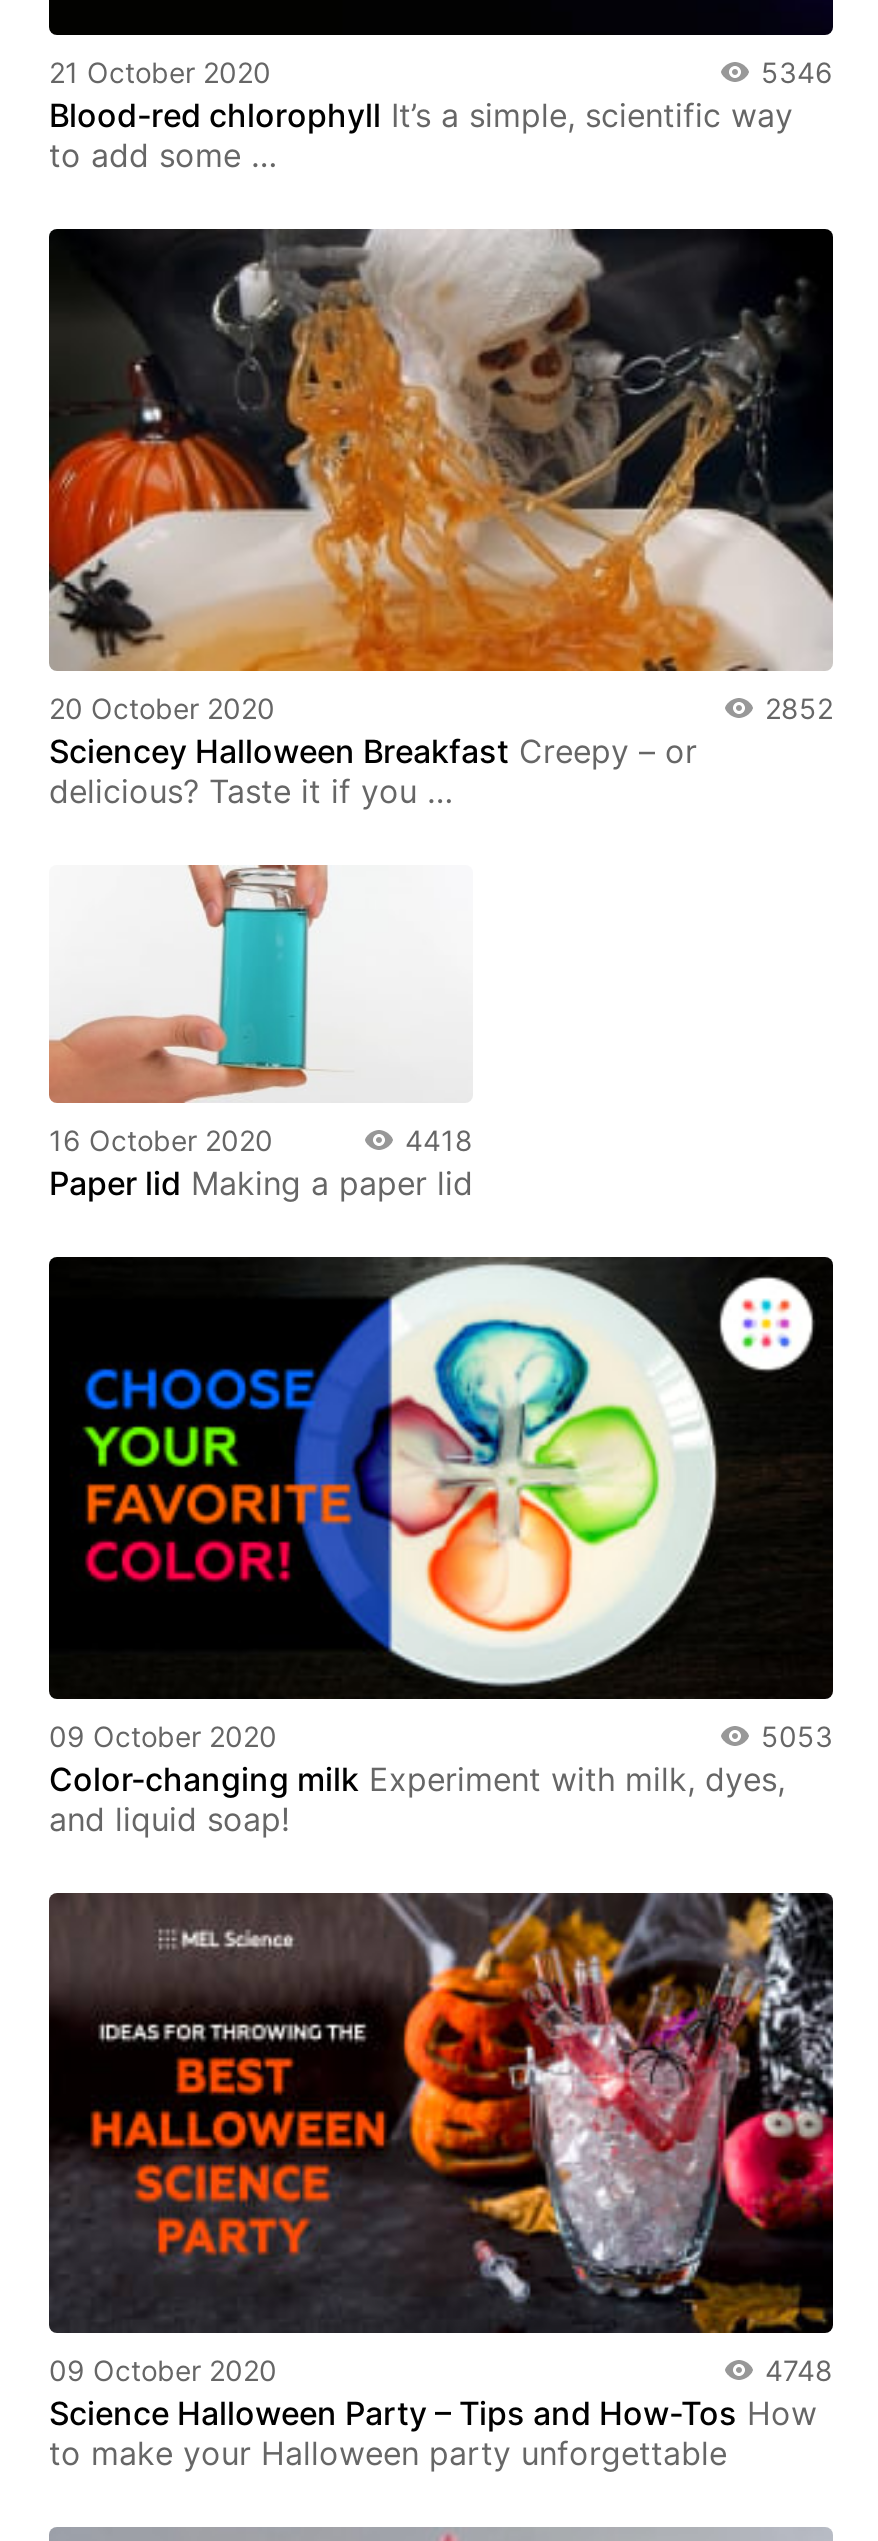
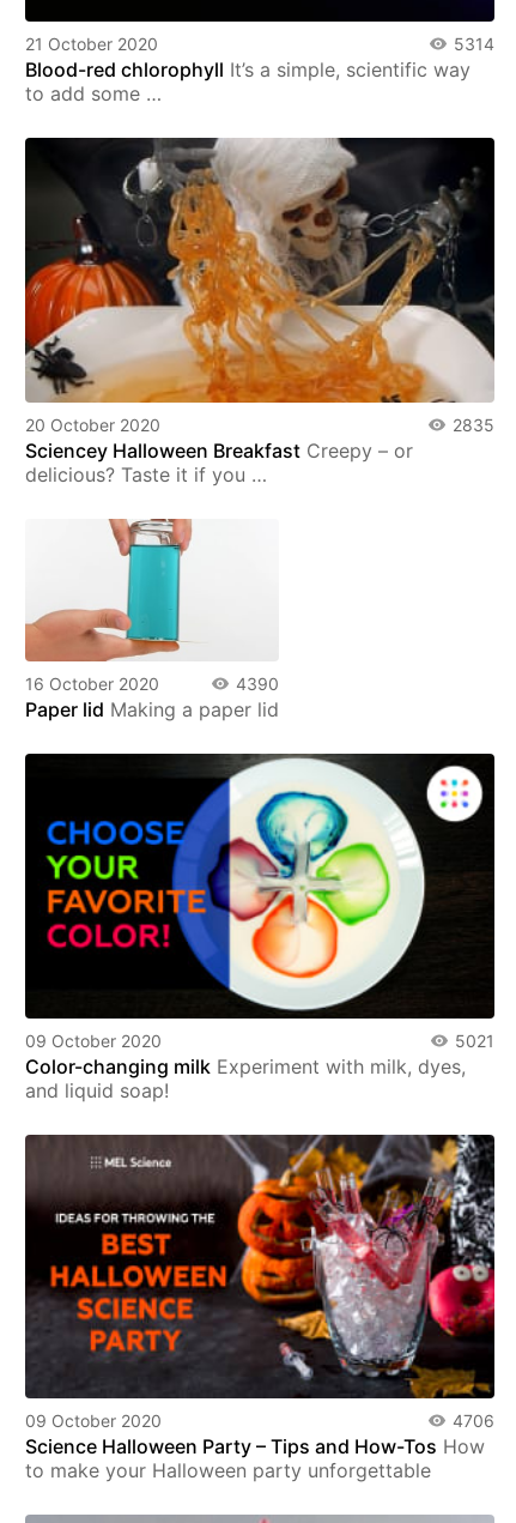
[761,56,833,90] 5346 -> [454,34,494,54] 5314
[765,691,833,725] 2852 -> [453,414,494,435] 2835
[405,1123,473,1157] 4418 -> [236,673,279,694] 4390
[761,1718,833,1752] 5053 -> [455,1030,494,1050] 5021
[765,2353,833,2387] 4748 -> [453,1410,494,1431] 4706

